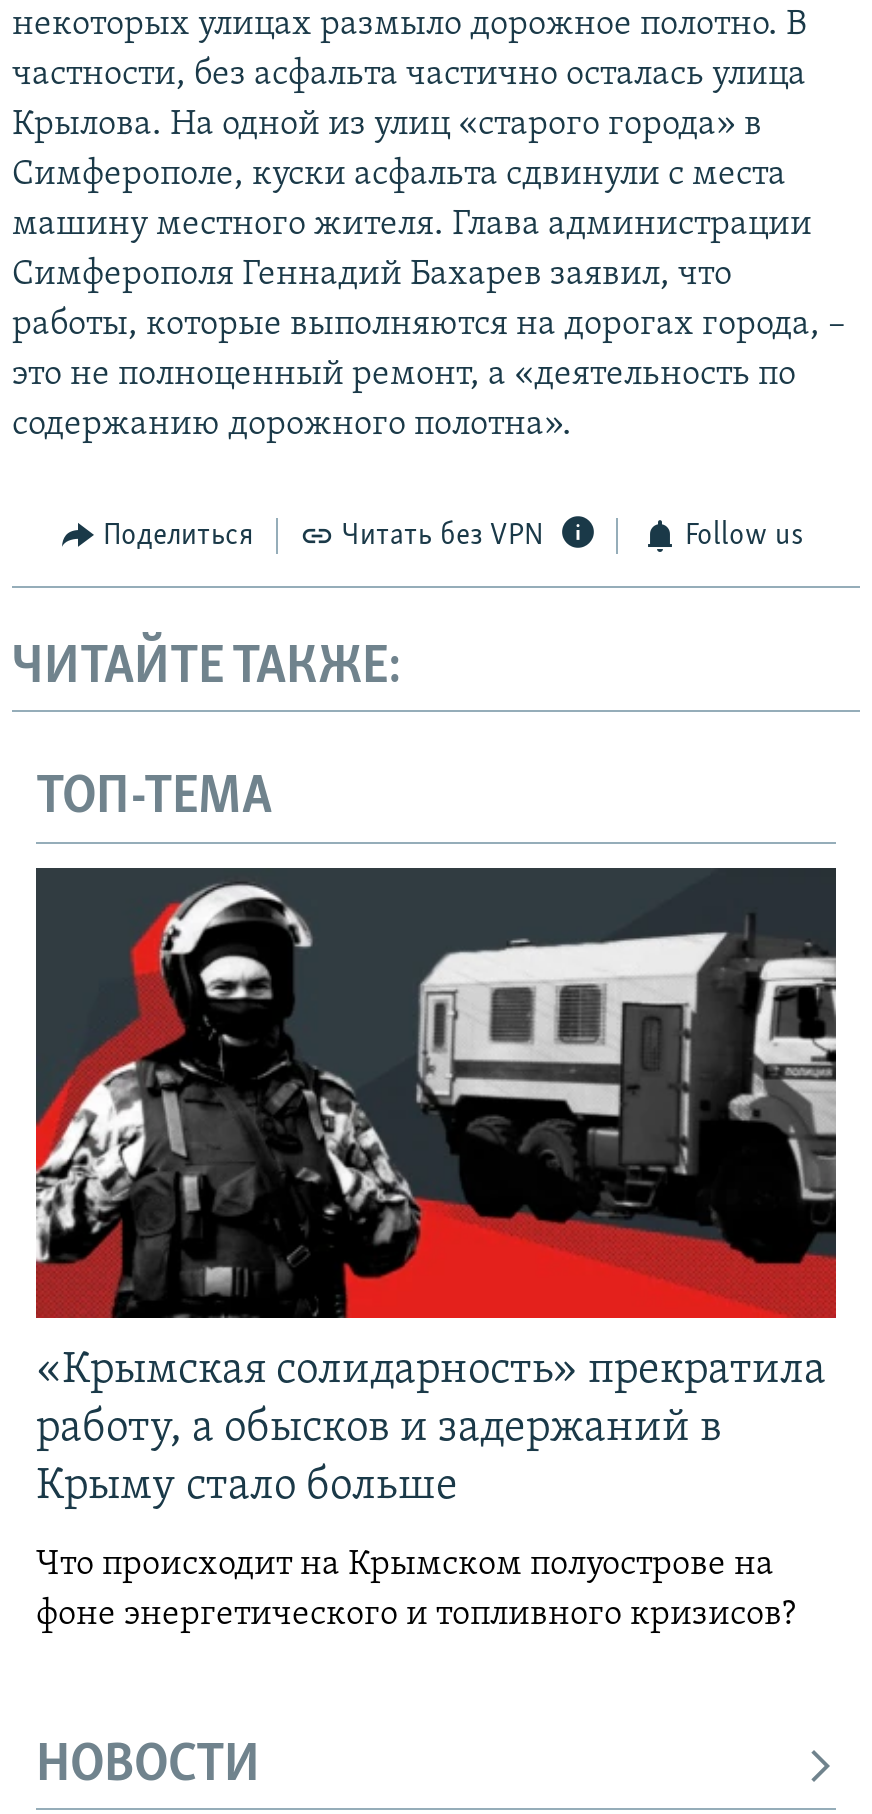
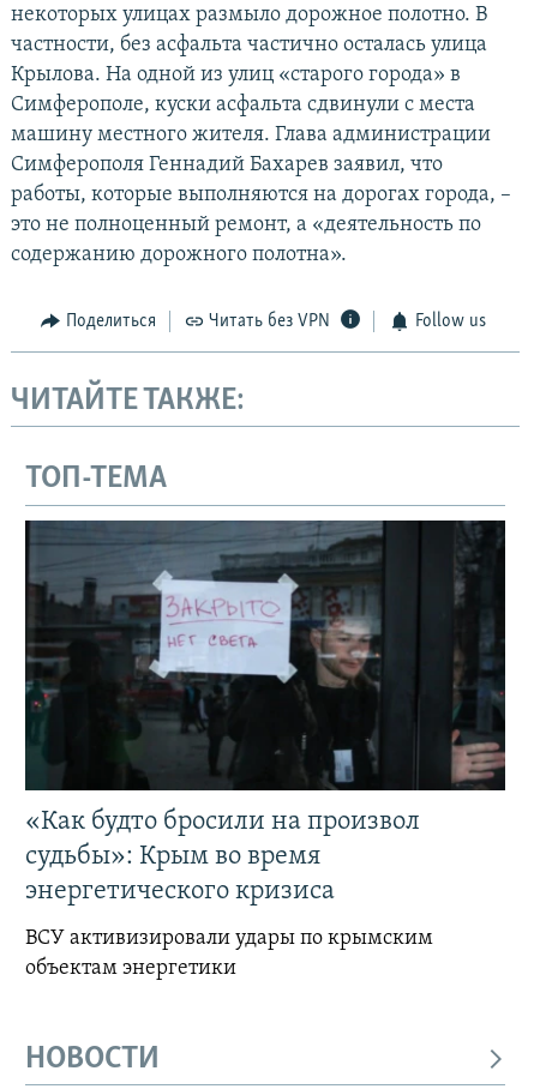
[34,868,838,1510] [image] | «Крымская солидарность» прекратила | работу, а обысков и задержаний в | Крыму стало больше -> [24,521,506,905] [image] | «Как будто бросили на произвол | судьбы»: Крым во время | энергетического кризиса
[36,1546,804,1634] Что происходит на Крымском полуострове на | фоне энергетического и топливного кризисов? -> [25,927,433,980] ВСУ активизировали удары по крымским | объектам энергетики

